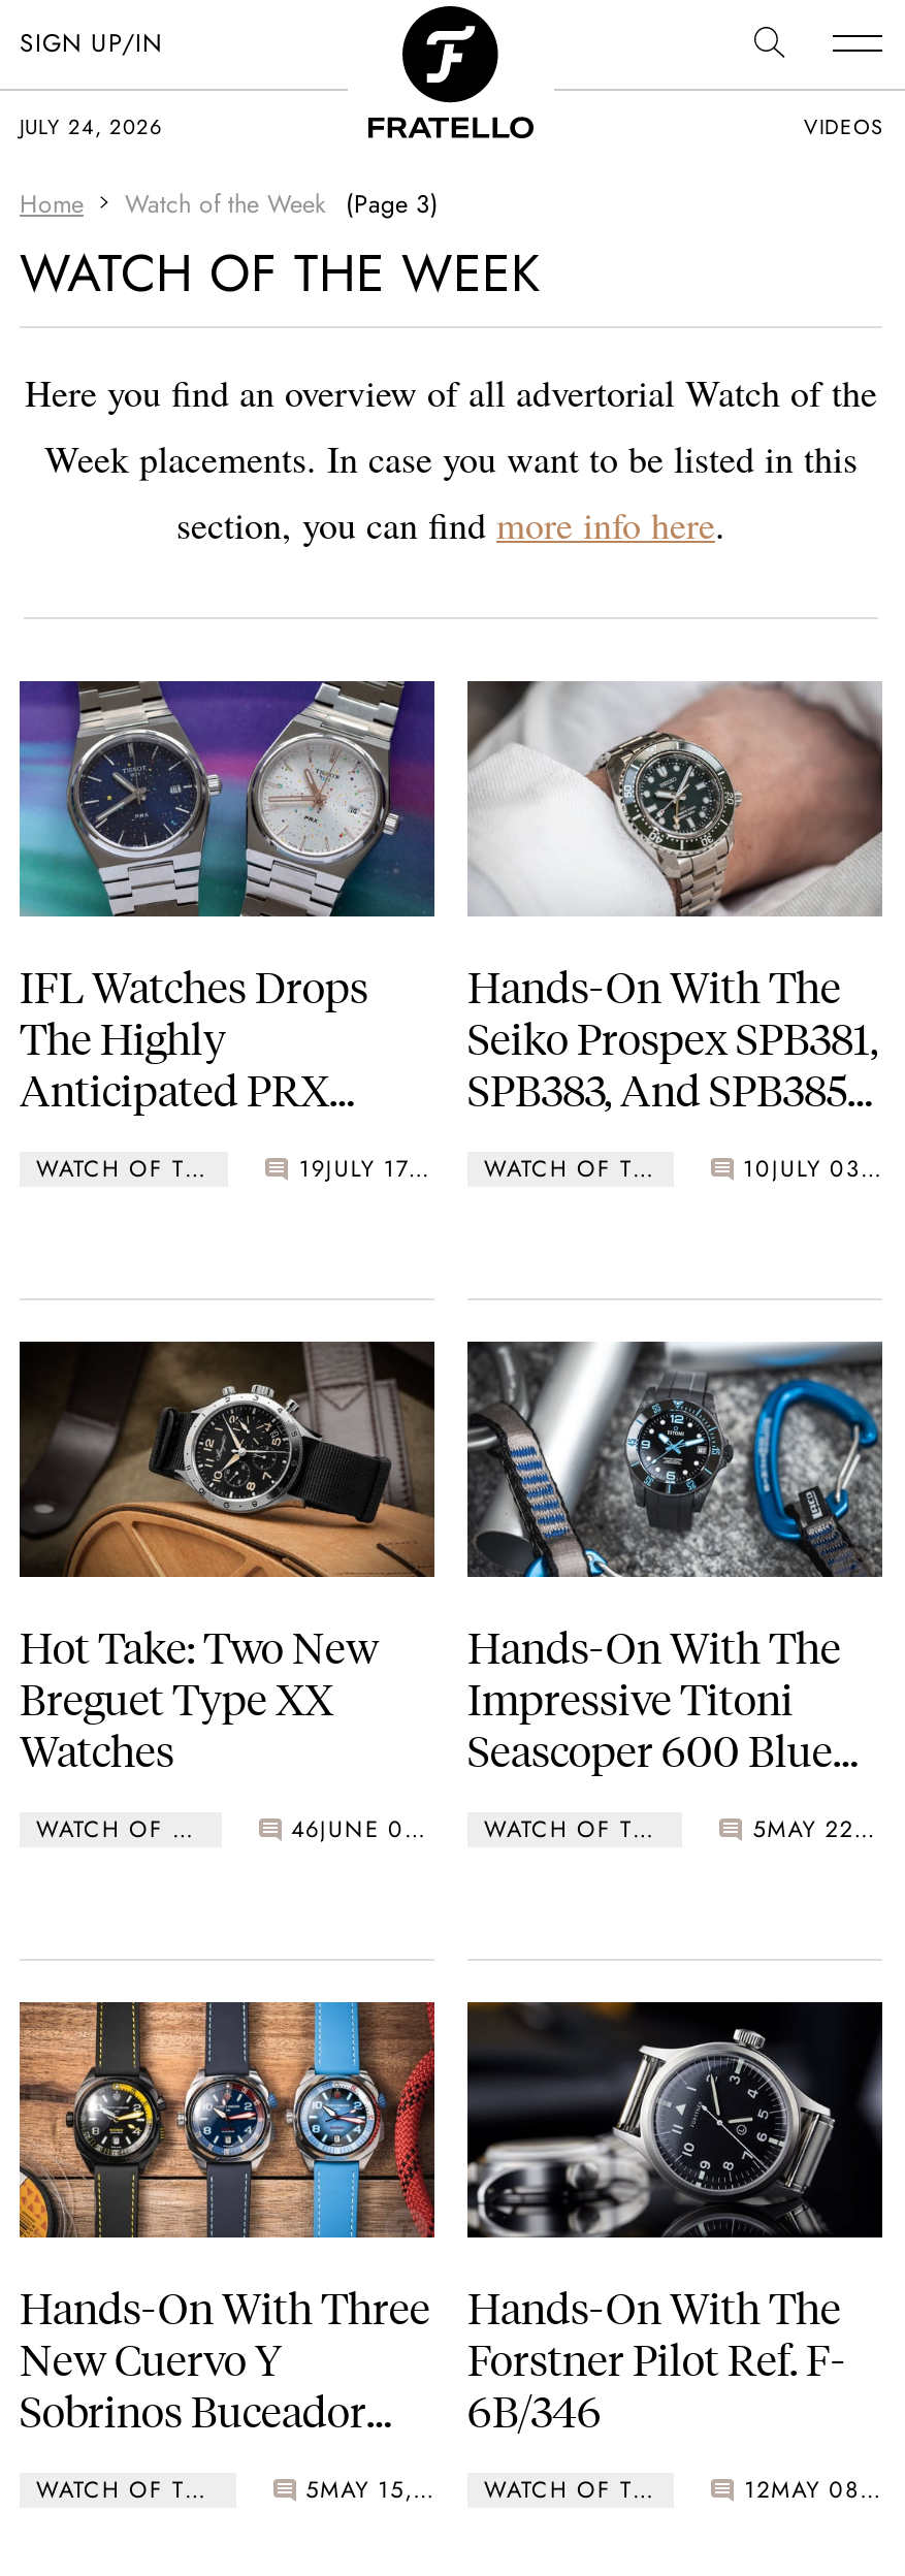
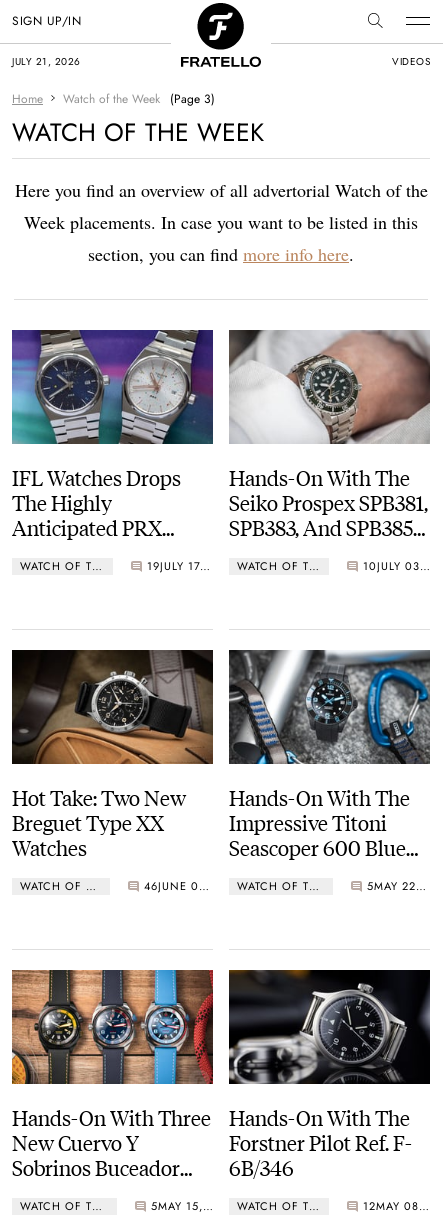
[20,111,163,142] JULY 24, 2026 -> [12,54,80,69] JULY 21, 2026

